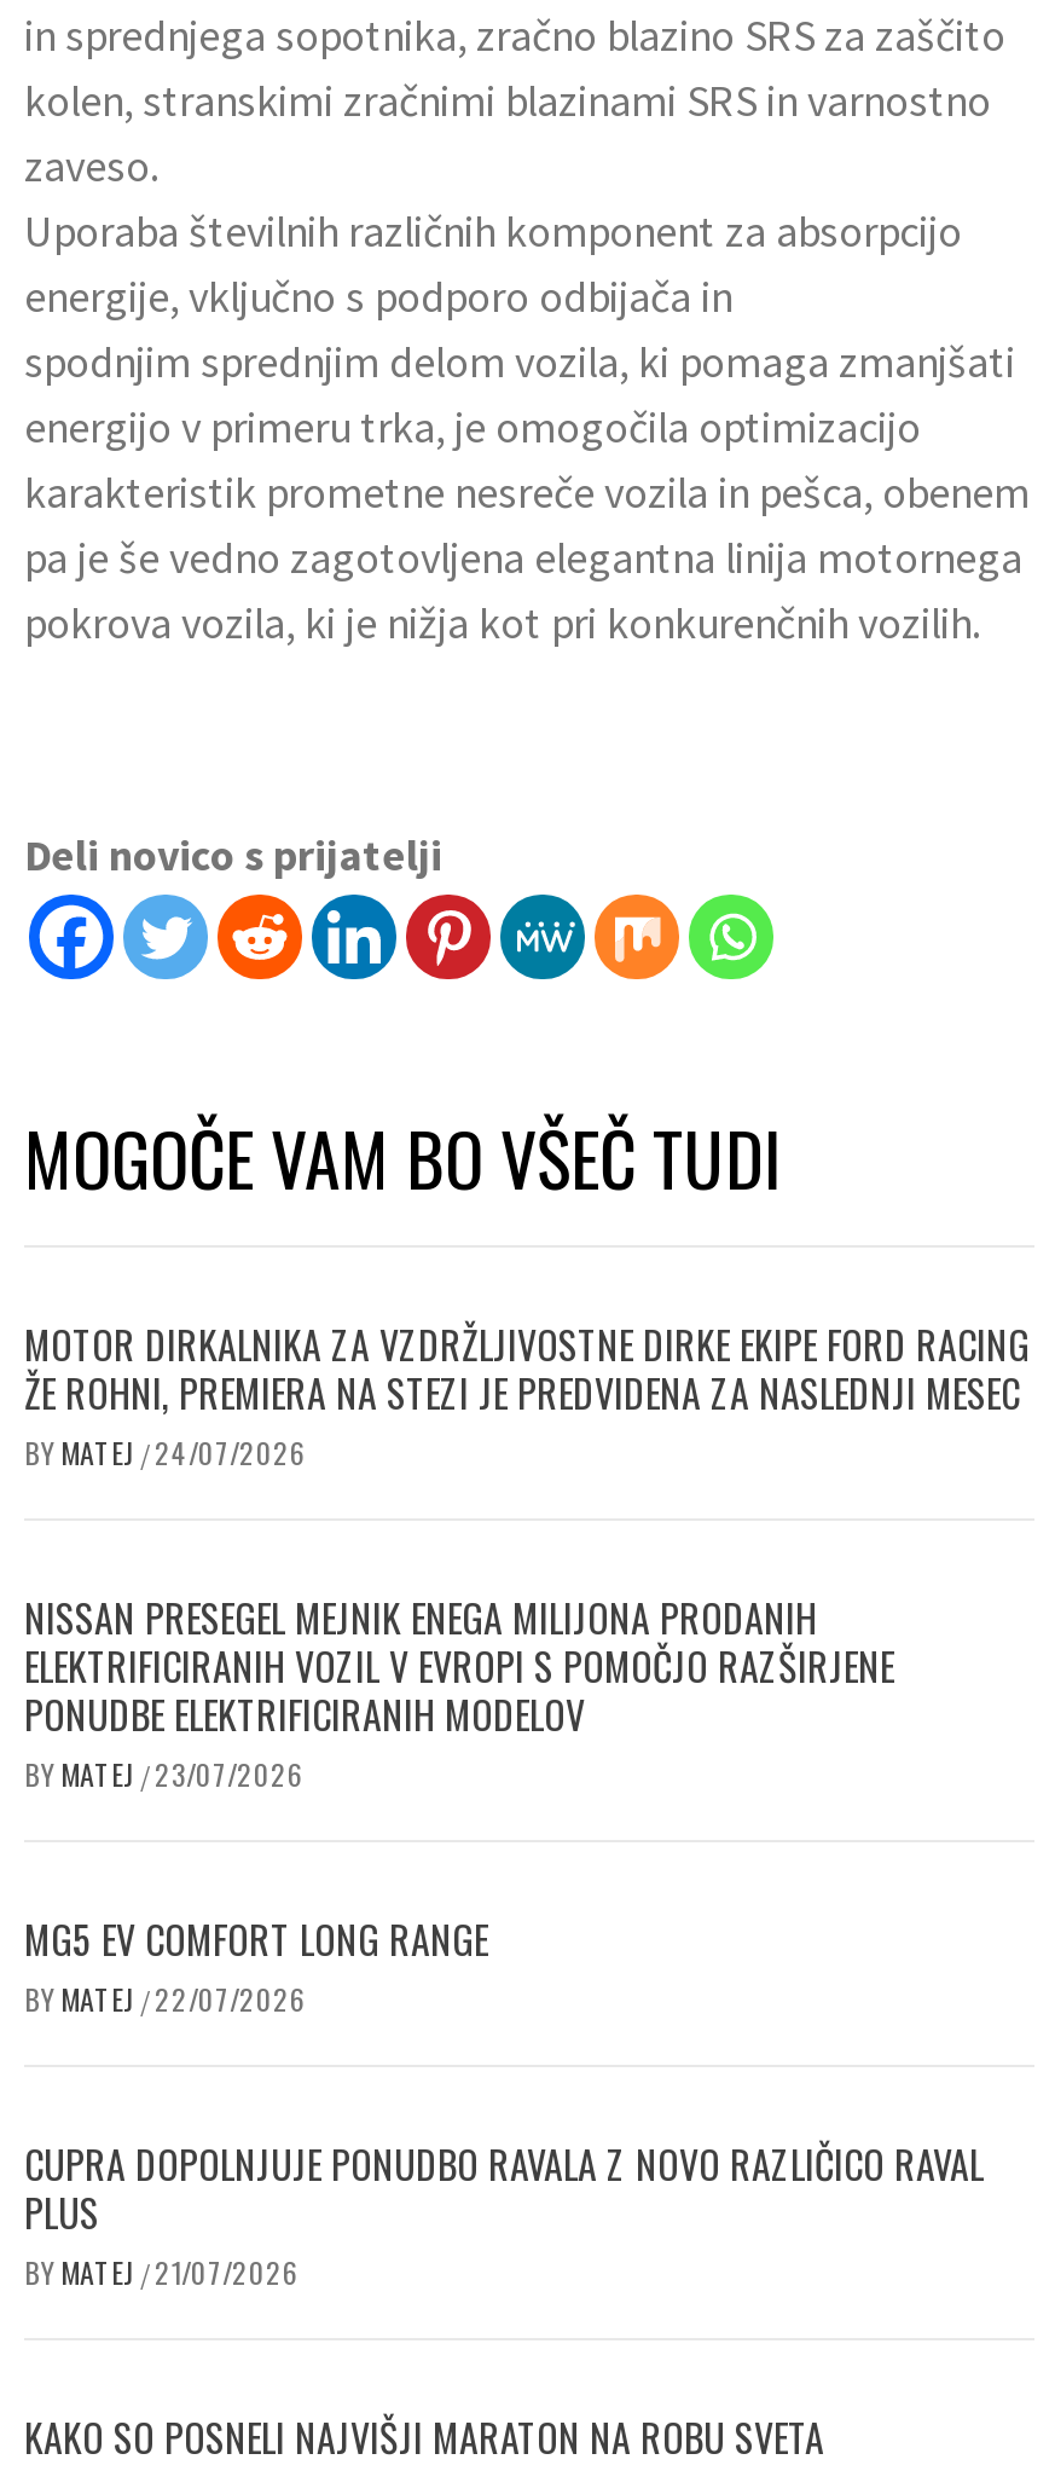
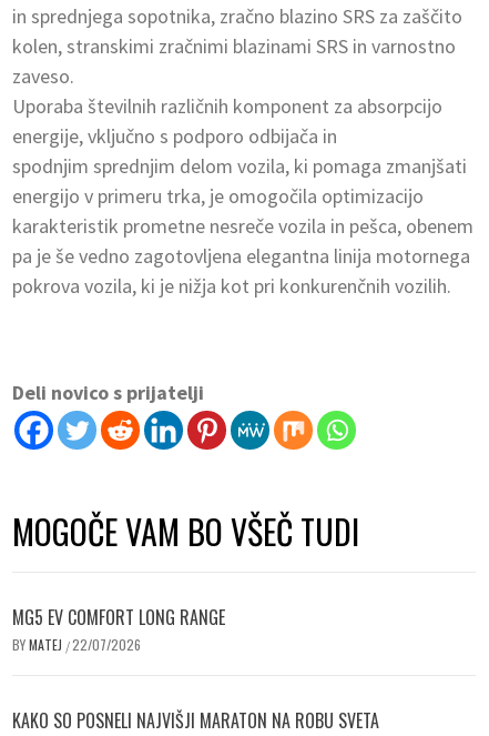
[24,1315,1030,1794] MOTOR DIRKALNIKA ZA VZDRŽLJIVOSTNE DIRKE EKIPE FORD RACING | ŽE ROHNI, PREMIERA NA STEZI JE PREDVIDENA ZA NASLEDNJI MESEC | BY MATEJ / 24/07/2026 | NISSAN PRESEGEL MEJNIK ENEGA MILIJONA PRODANIH | ELEKTRIFICIRANIH VOZIL V EVROPI S POMOČJO RAZŠIRJENE | PONUDBE ELEKTRIFICIRANIH MODELOV | BY MATEJ / 23/07/2026 -> none
[24,2135,984,2292] CUPRA DOPOLNJUJE PONUDBO RAVALA Z NOVO RAZLIČICO RAVAL | PLUS | BY MATEJ / 21/07/2026 -> none

